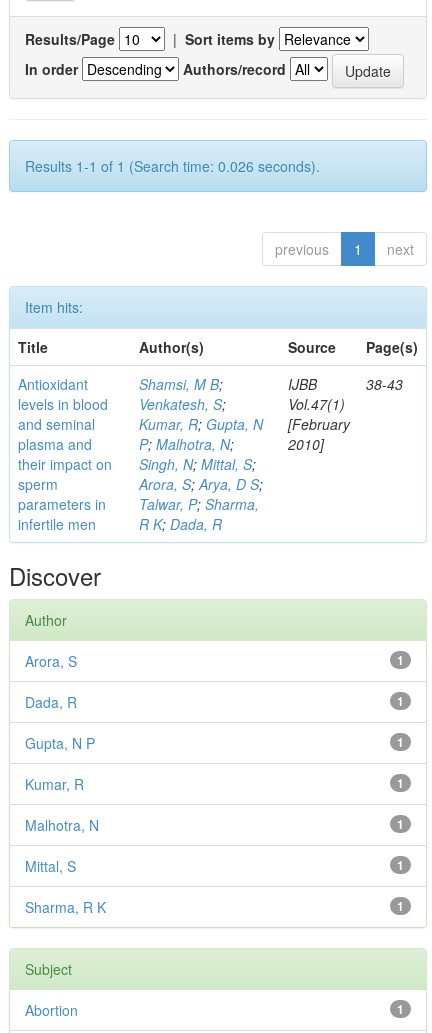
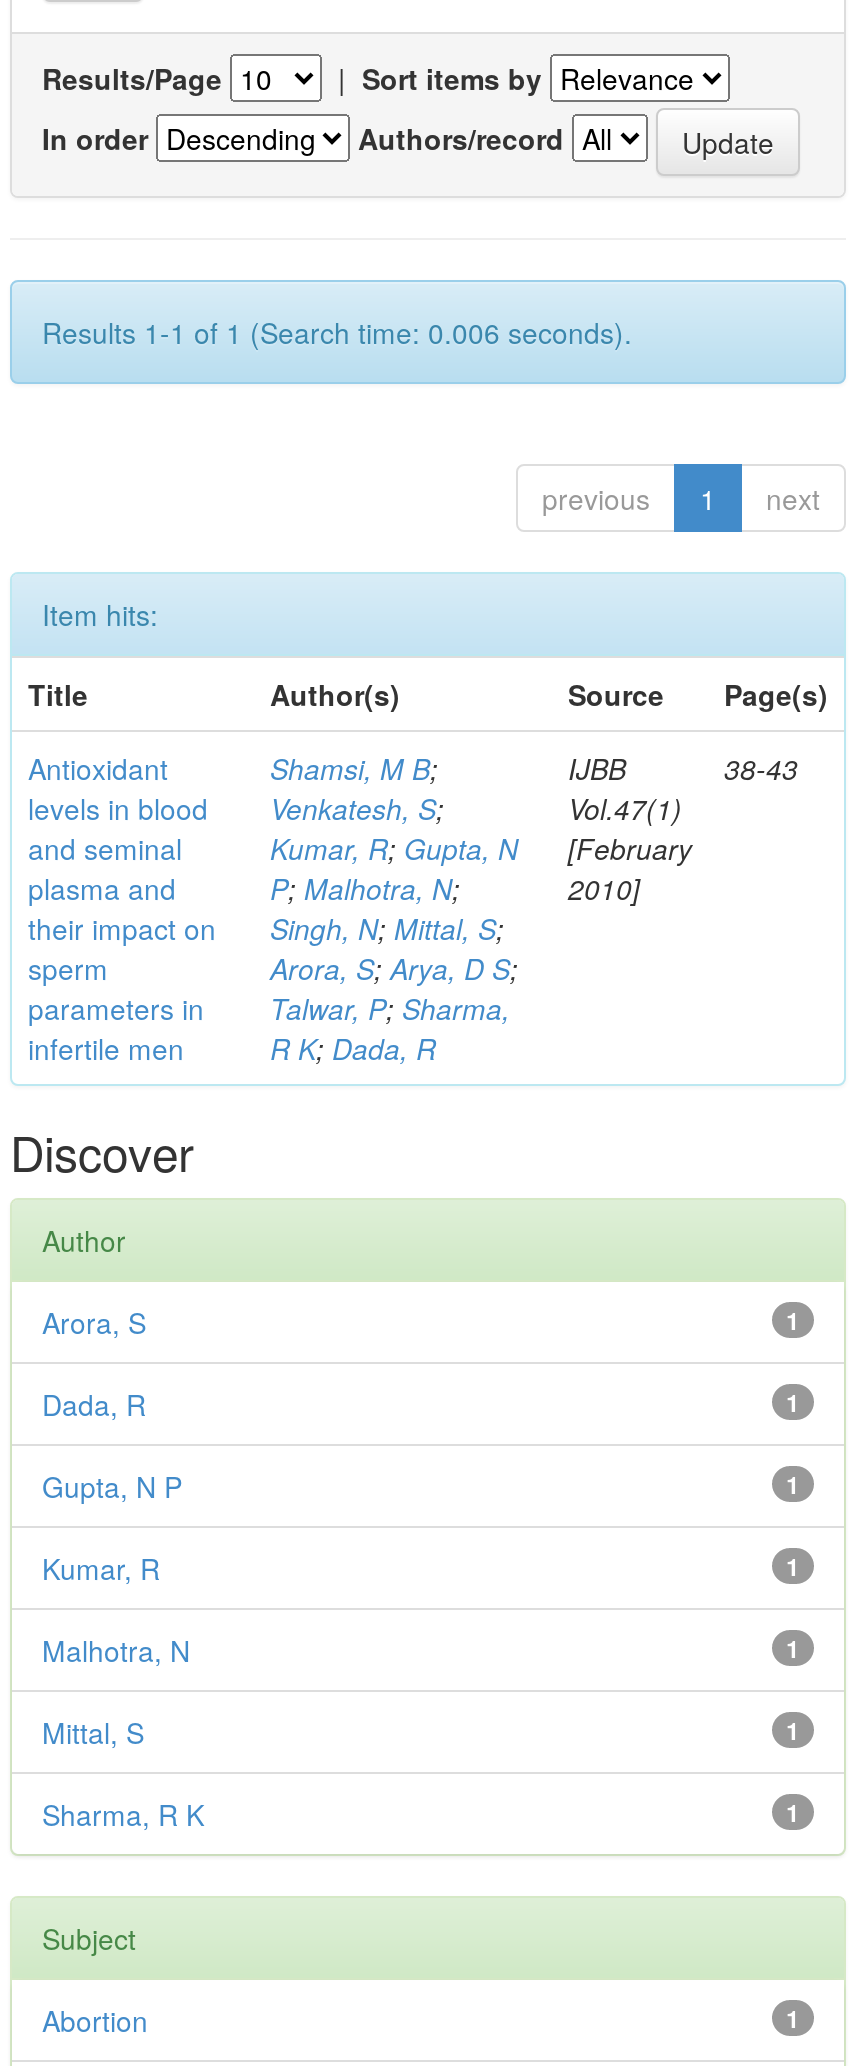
[25,156,320,176] Results 1-1 of 1 (Search time: 0.026 seconds). -> [42,312,632,352] Results 1-1 of 1 (Search time: 0.006 seconds).

